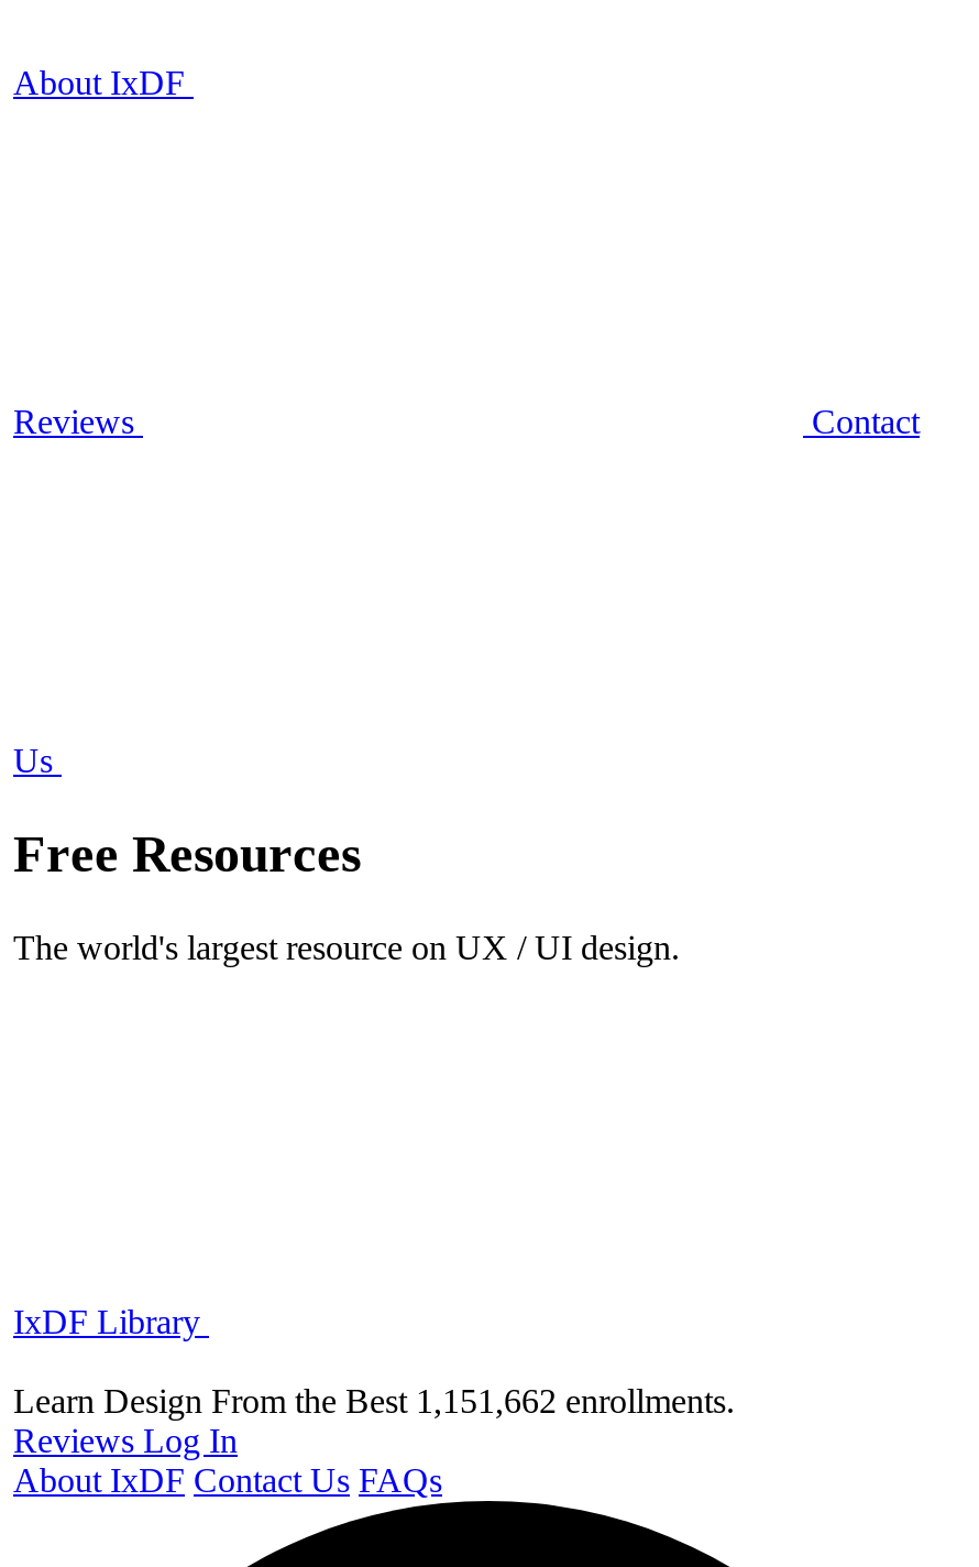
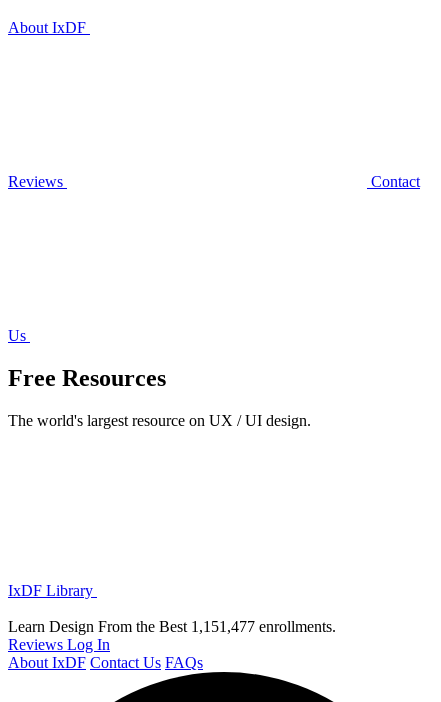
[13,1381,735,1419] Learn Design From the Best 1,151,662 enrollments. -> [8,618,336,635] Learn Design From the Best 1,151,477 enrollments.

